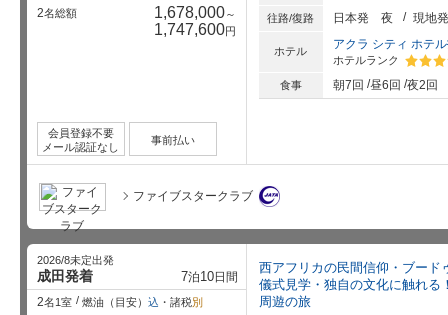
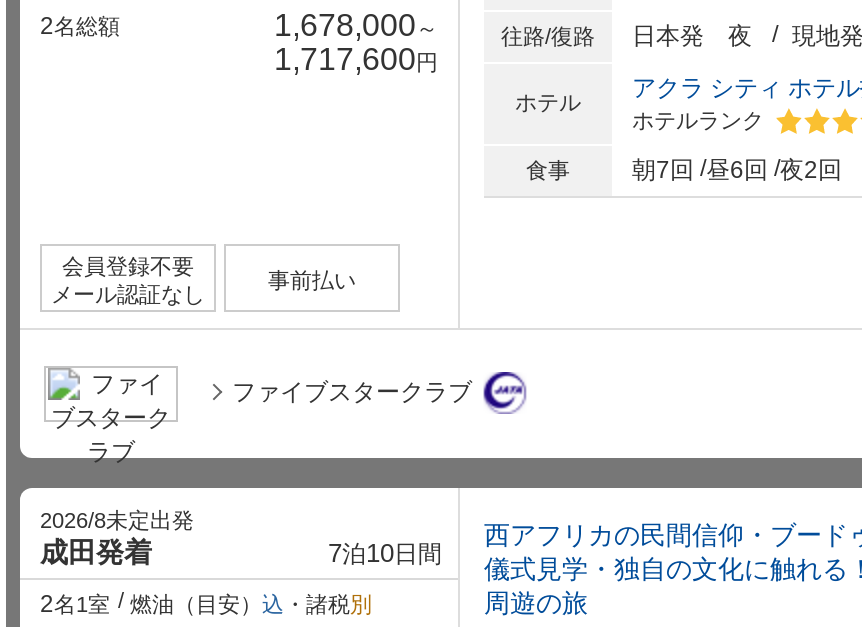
[154,21,236,38] 1,747,600円 -> [274,42,438,76] 1,717,600円

